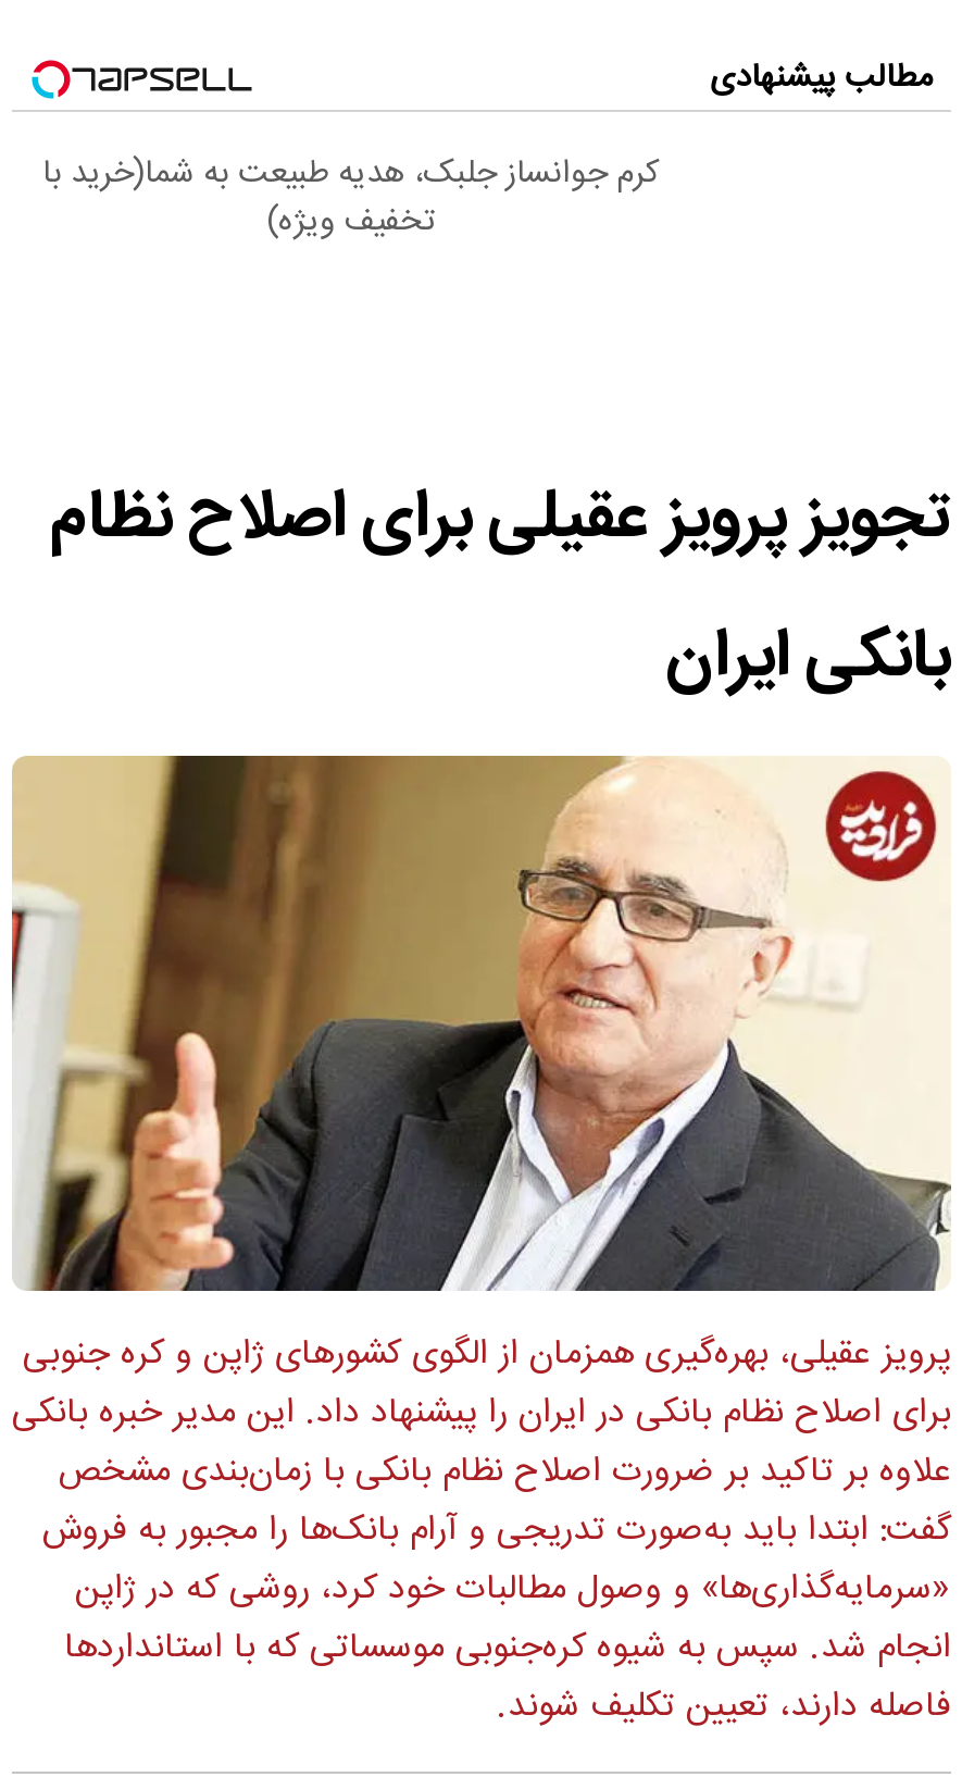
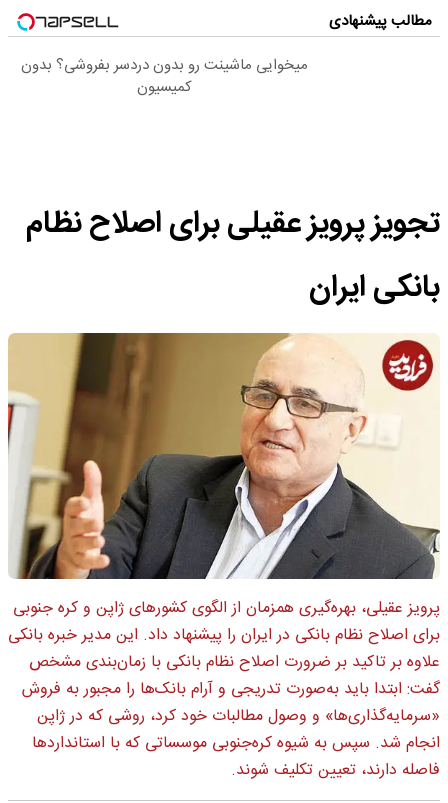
[42,147,660,249] کرم جوانساز جلبک، هدیه طبیعت به شما(خرید با | تخفیف ویژه) -> [20,53,307,100] میخوایی ماشینت رو بدون دردسر بفروشی؟ بدون | کمیسیون

